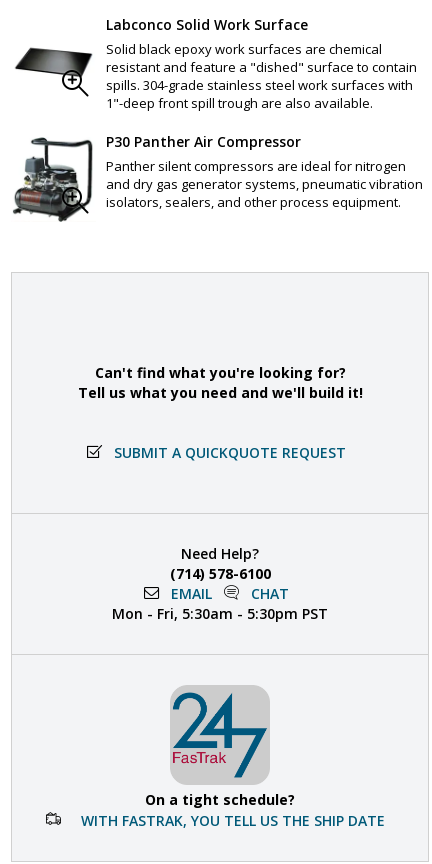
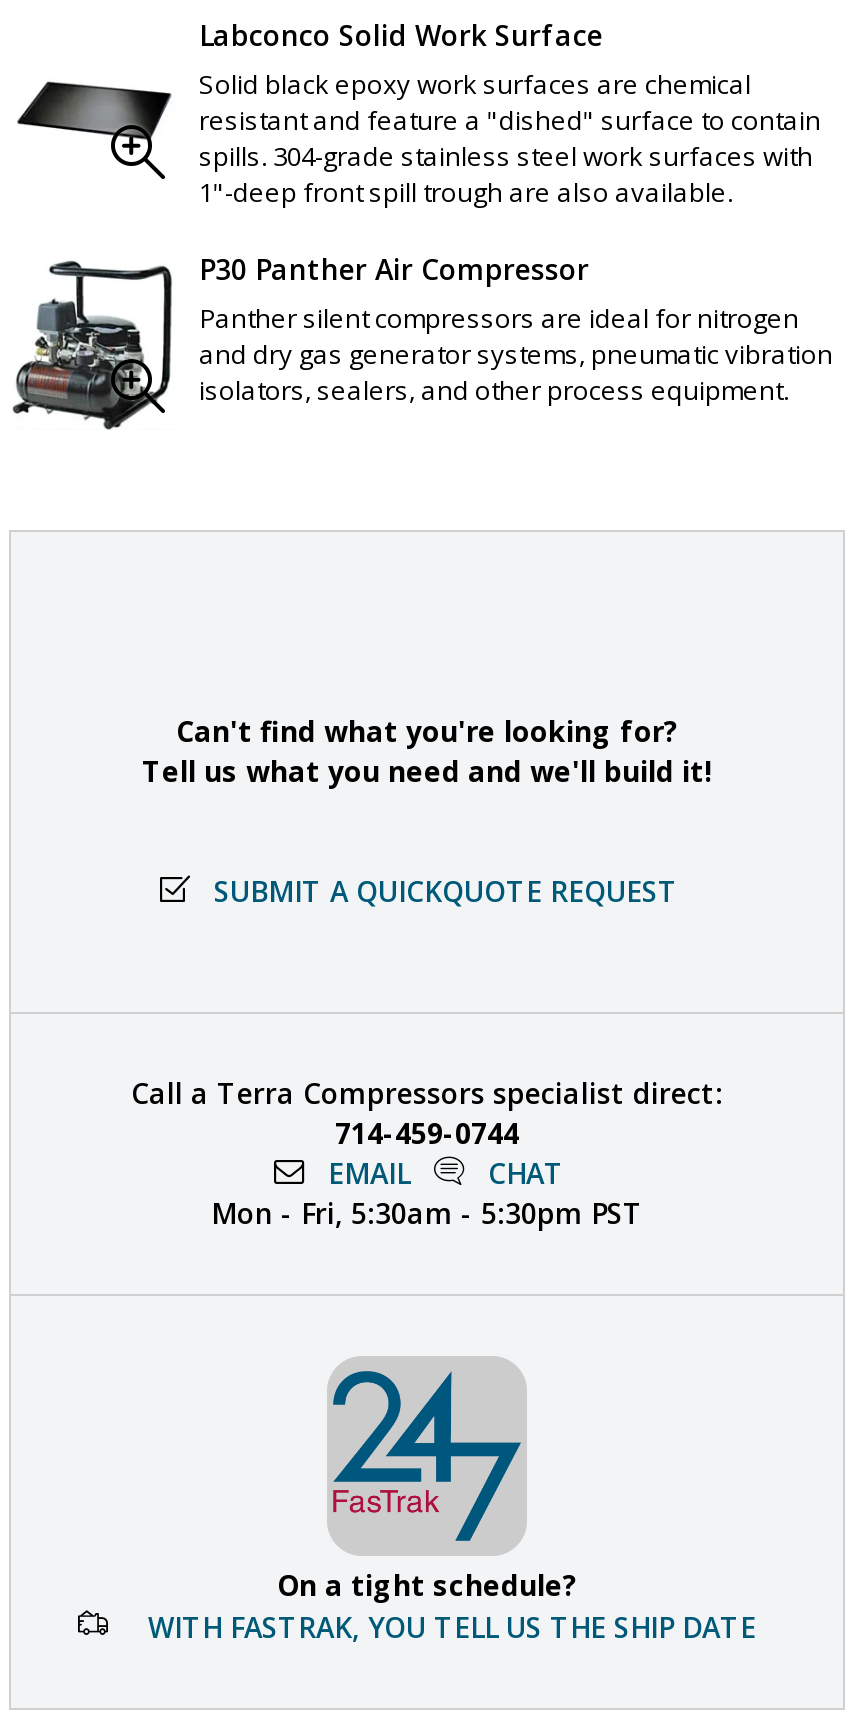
[169,543,270,582] Need Help? | (714) 578-6100 -> [131,1073,723,1151] Call a Terra Compressors specialist direct: | 714-459-0744

